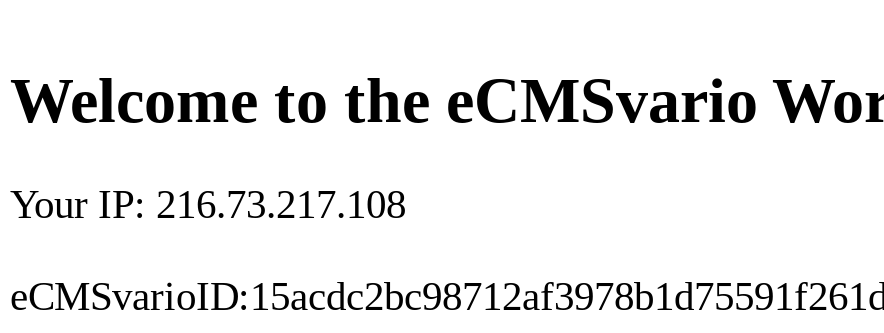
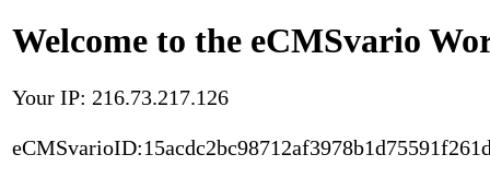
[10,182,406,226] Your IP: 216.73.217.108 -> [12,85,229,109] Your IP: 216.73.217.126

